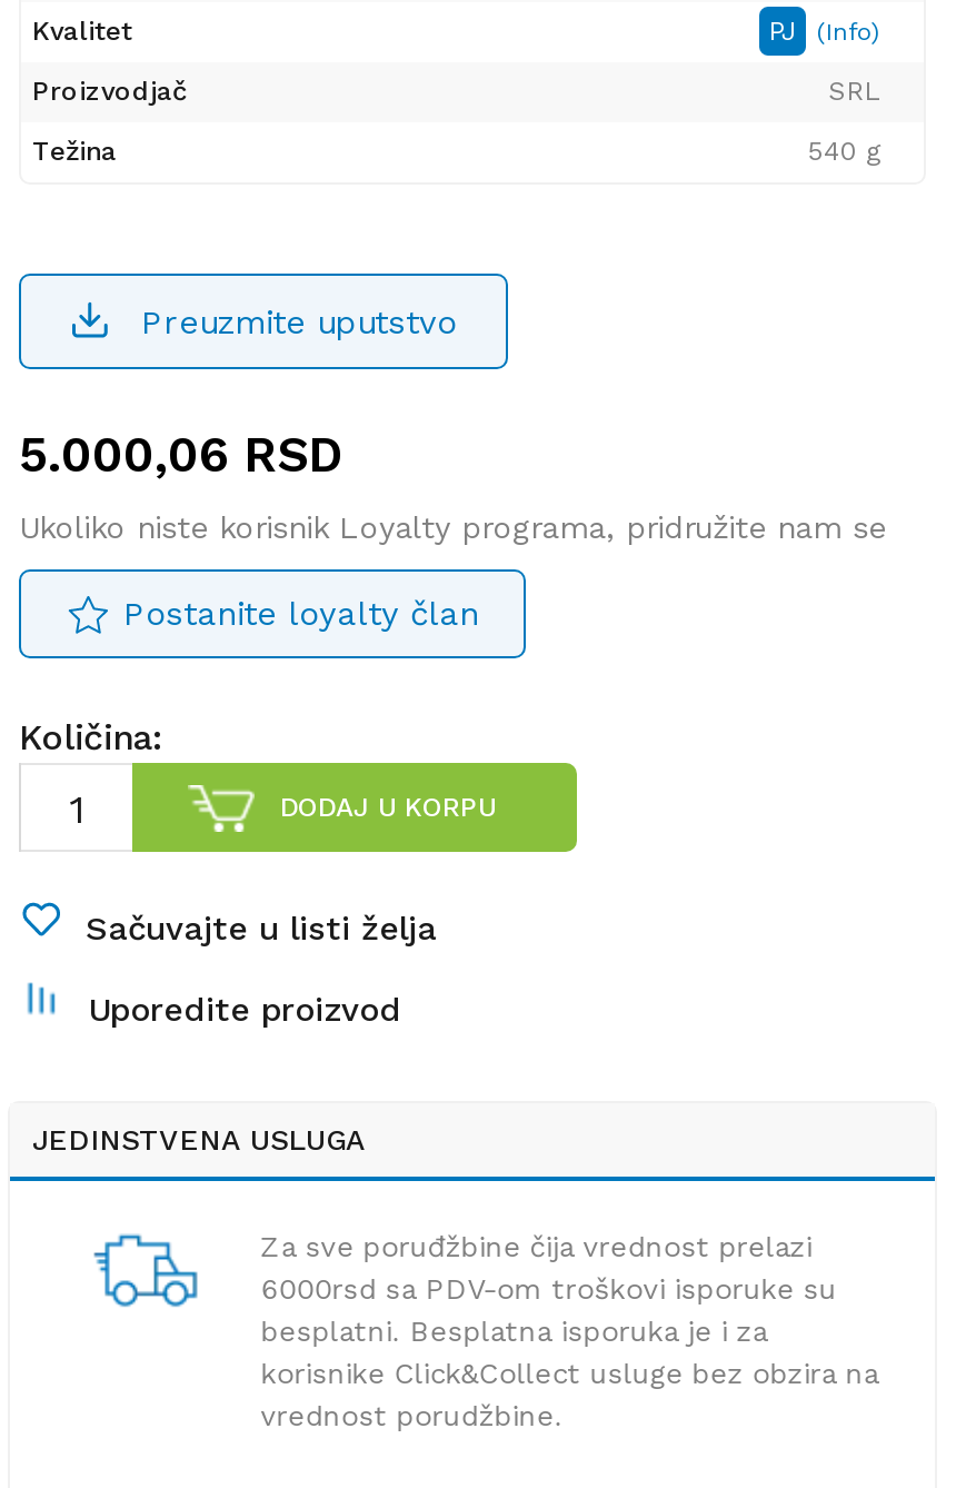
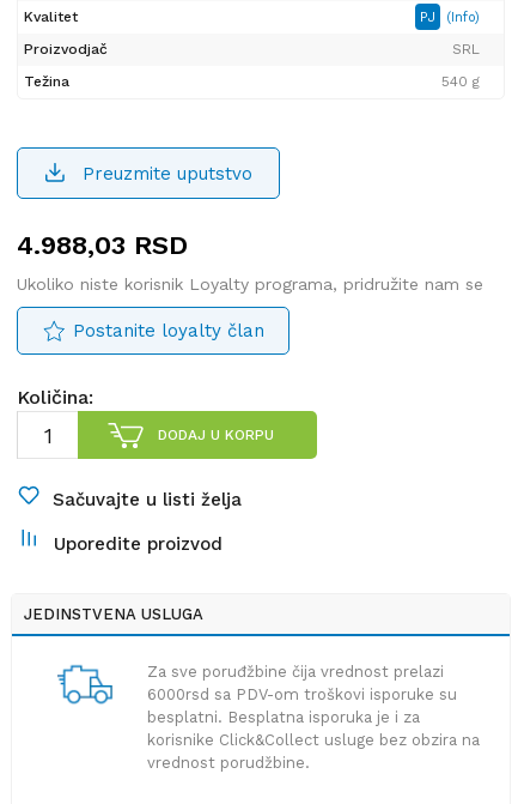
[19,427,343,483] 5.000,06 RSD -> [17,230,188,260] 4.988,03 RSD

